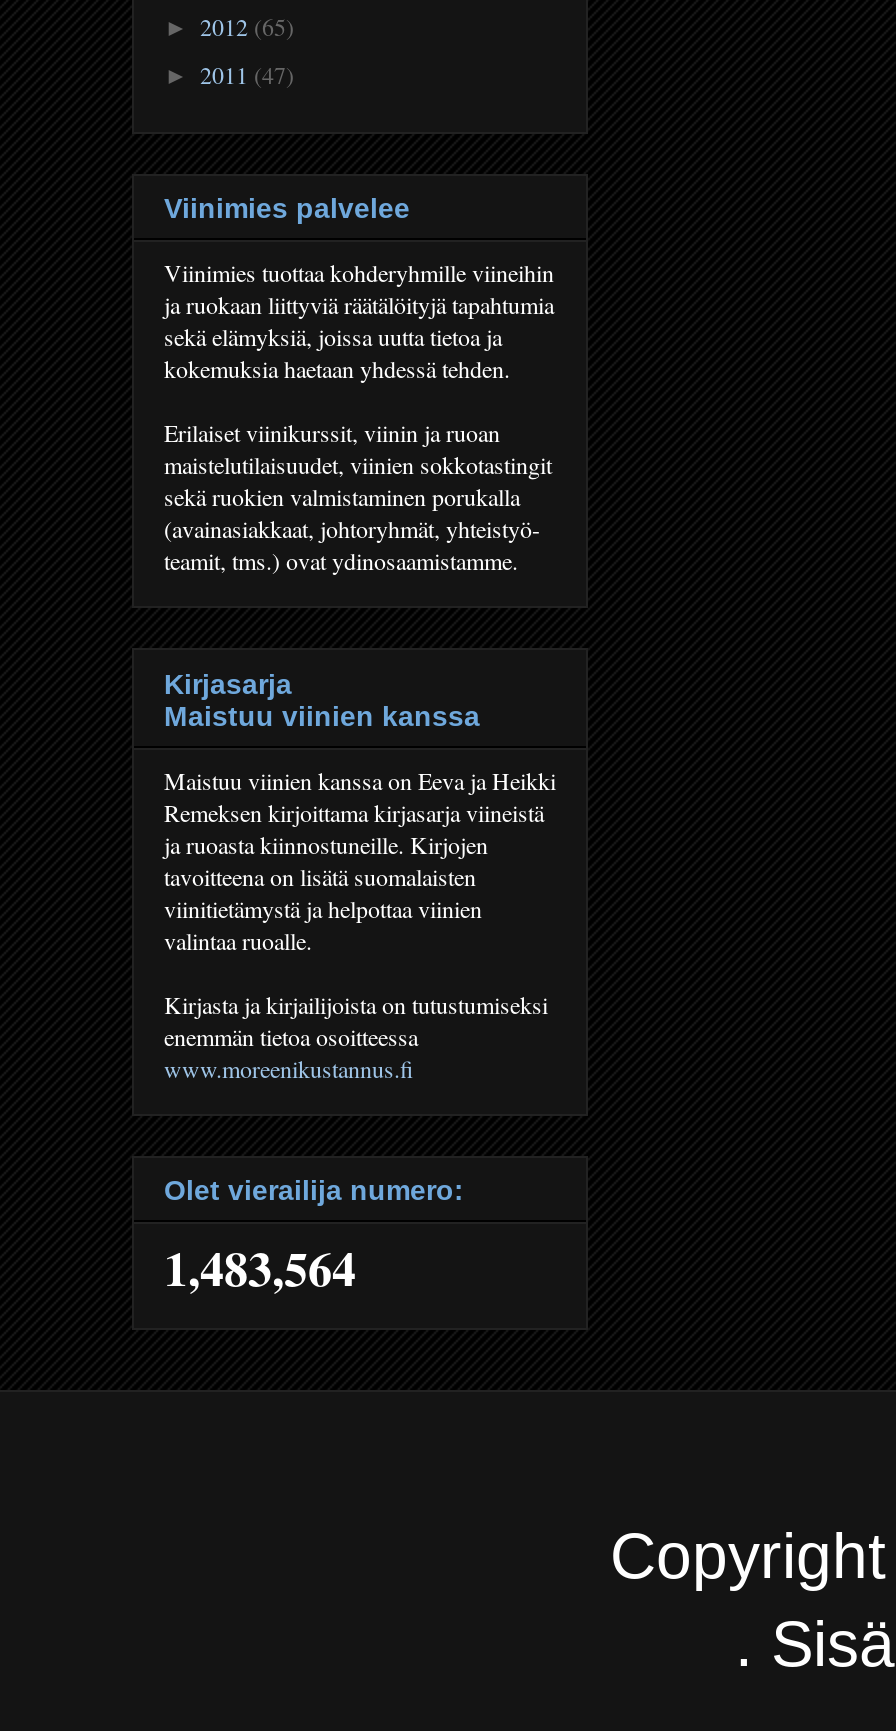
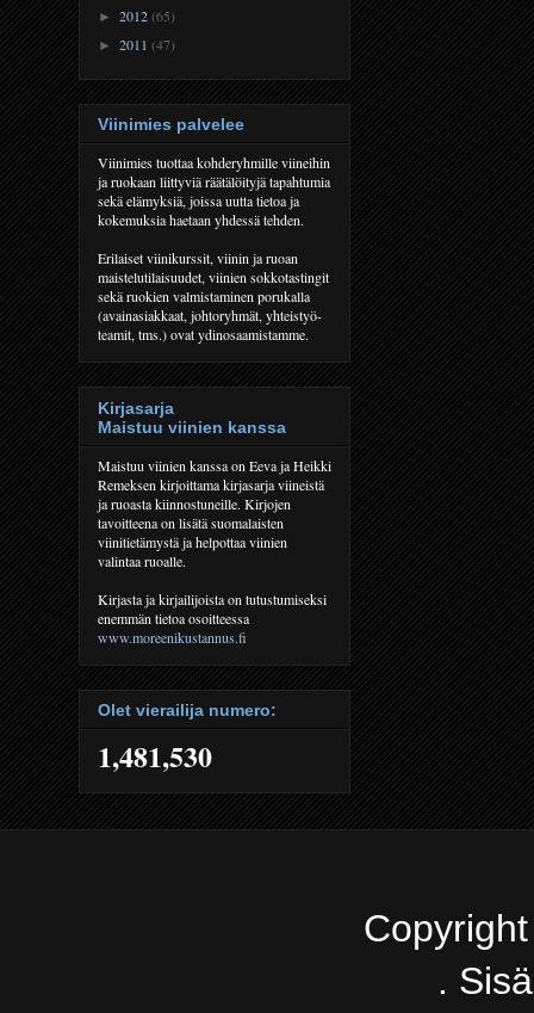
[164,1232,356,1302] 1,483,564 -> [98,735,212,777] 1,481,530

